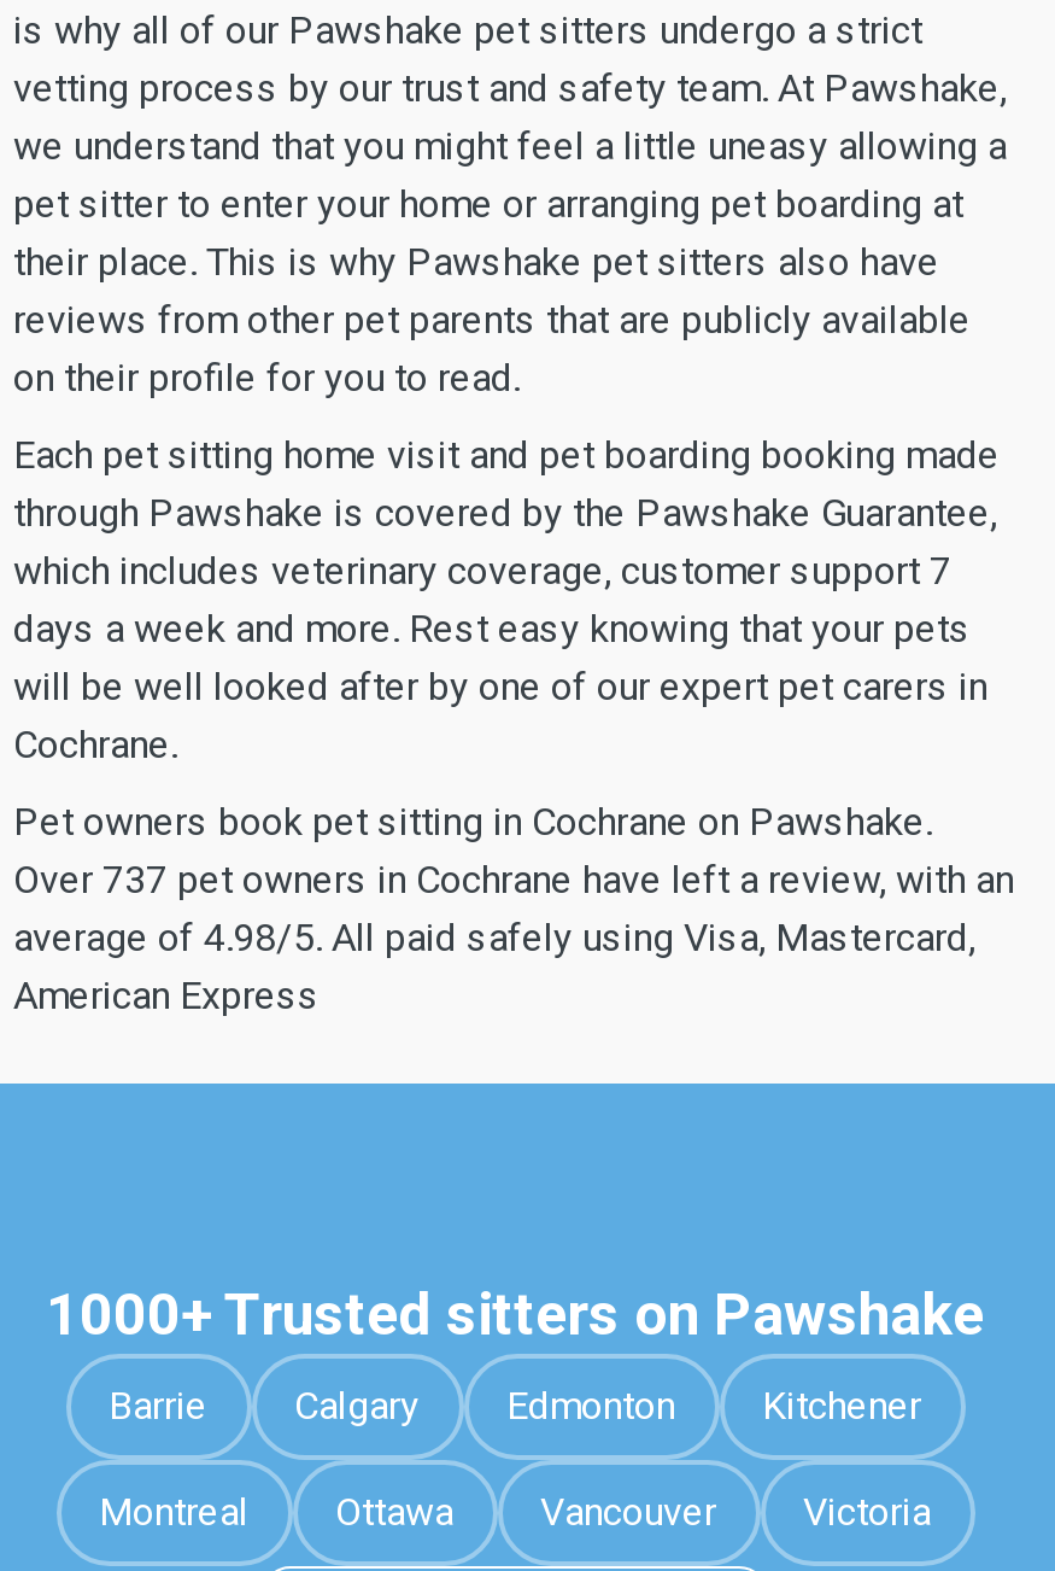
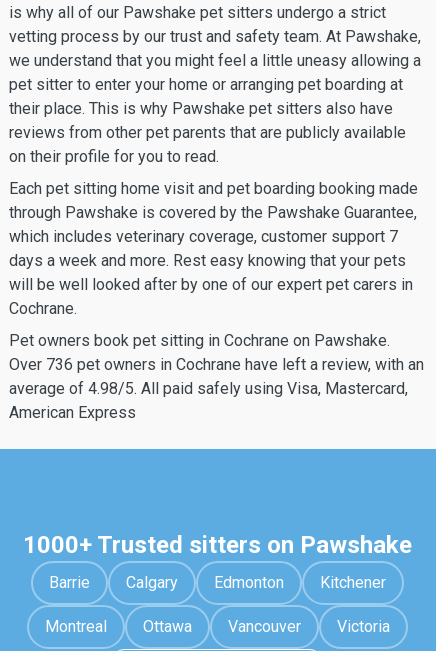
[13,857,1014,903] Over 737 pet owners in Cochrane have left a review, with an -> [9,355,424,374] Over 736 pet owners in Cochrane have left a review, with an

